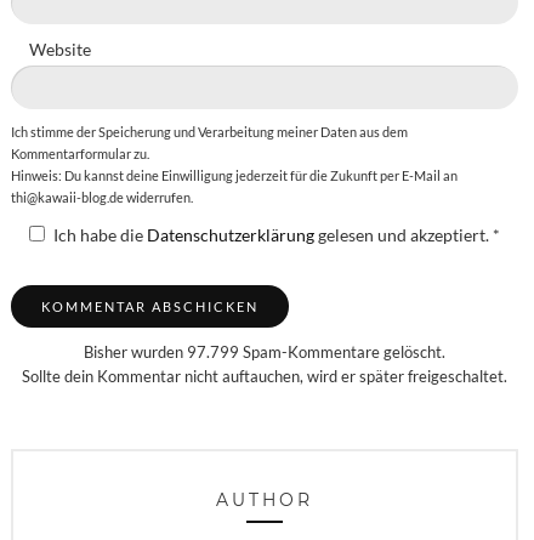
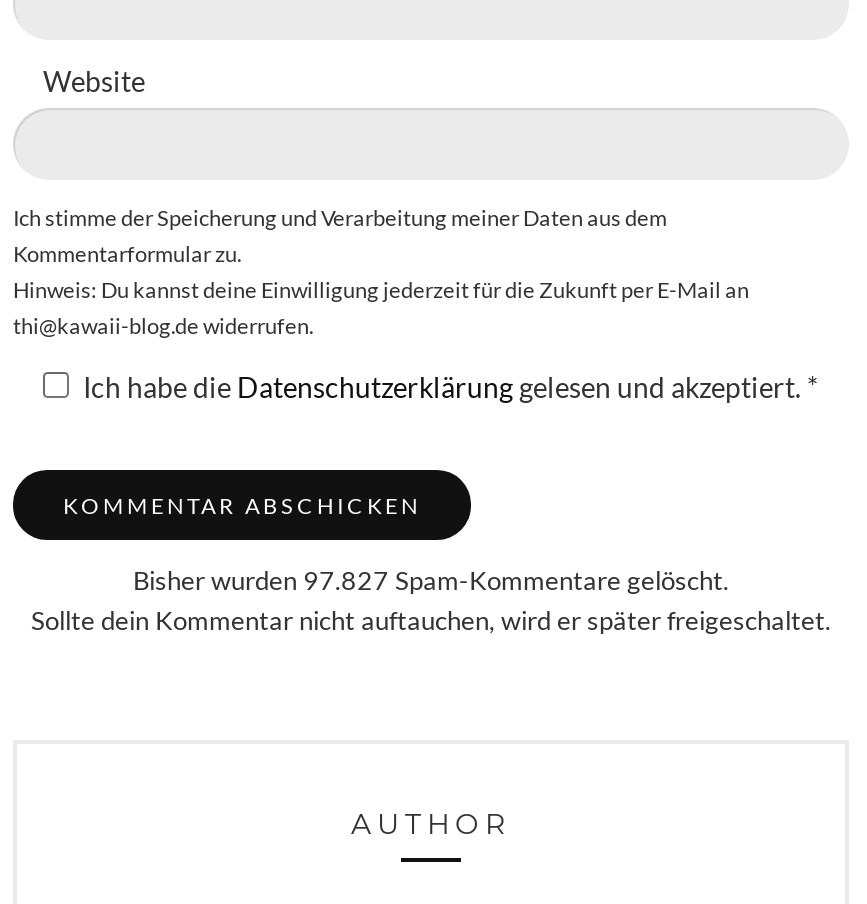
[84,344,445,361] Bisher wurden 97.799 Spam-Kommentare gelöscht. -> [133,567,729,595] Bisher wurden 97.827 Spam-Kommentare gelöscht.

